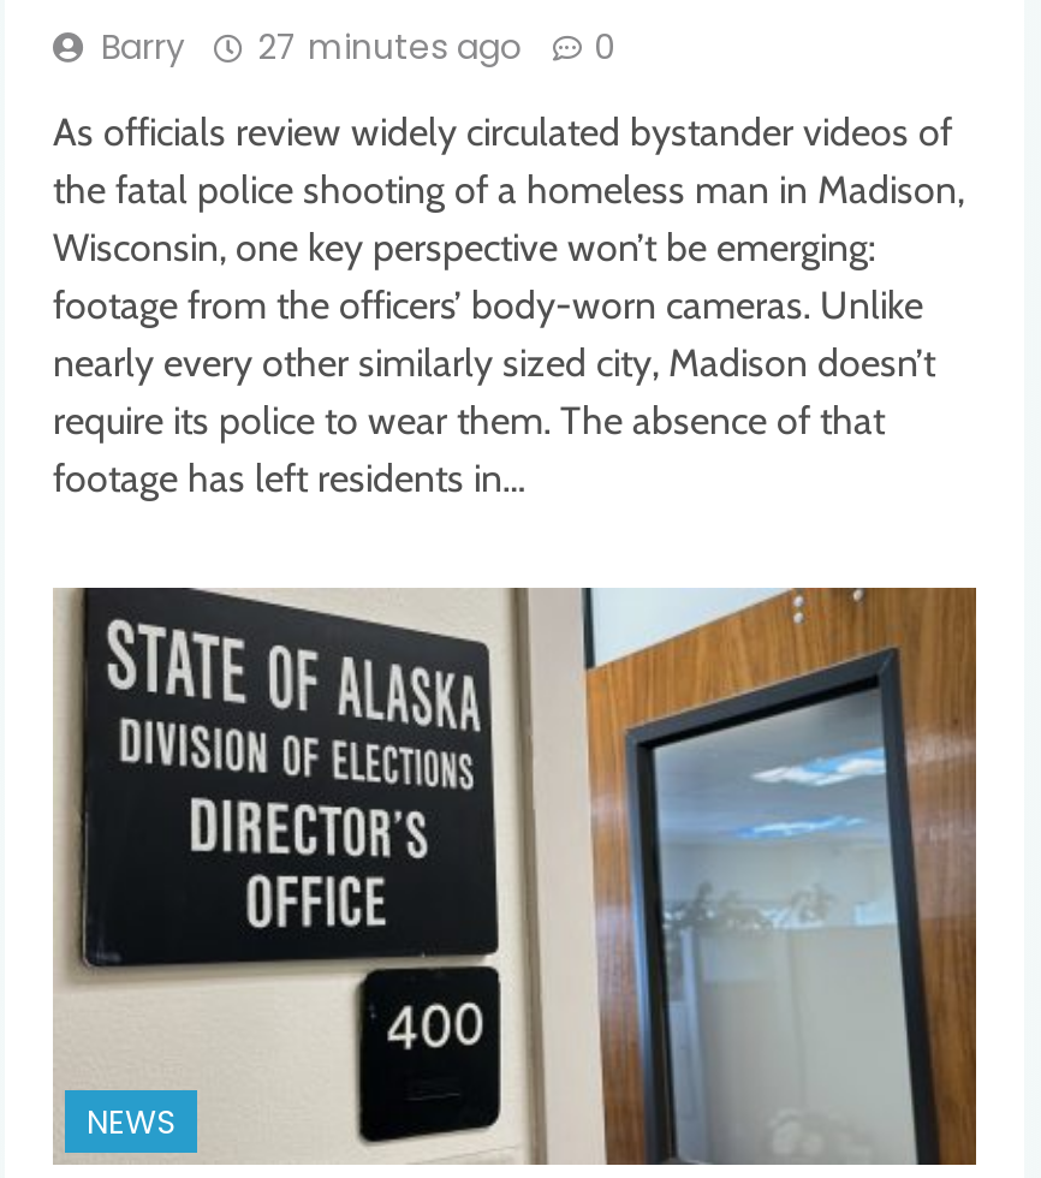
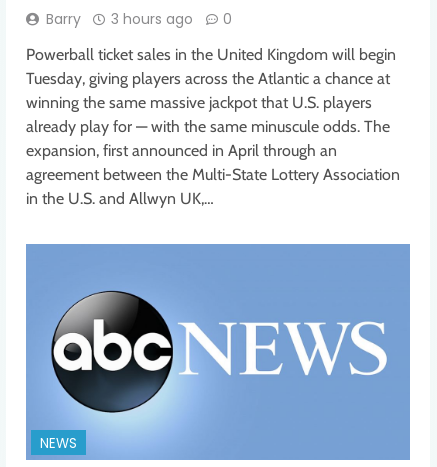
[101,22,615,70] Barry 27 minutes ago 0 -> [46,9,232,29] Barry 3 hours ago 0
[53,109,964,501] As officials review widely circulated bystander videos of | the fatal police shooting of a homeless man in Madison, | Wisconsin, one key perspective won’t be emerging: | footage from the officers’ body-worn cameras. Unlike | nearly every other similarly sized city, Madison doesn’t | require its police to wear them. The absence of that | footage has left residents in… -> [26,45,400,208] Powerball ticket sales in the United Kingdom will begin | Tuesday, giving players across the Atlantic a chance at | winning the same massive jackpot that U.S. players | already play for — with the same minuscule odds. The | expansion, first announced in April through an | agreement between the Multi-State Lottery Association | in the U.S. and Allwyn UK,…
[53,585,978,1167] [image] -> [26,243,411,461] [image]

